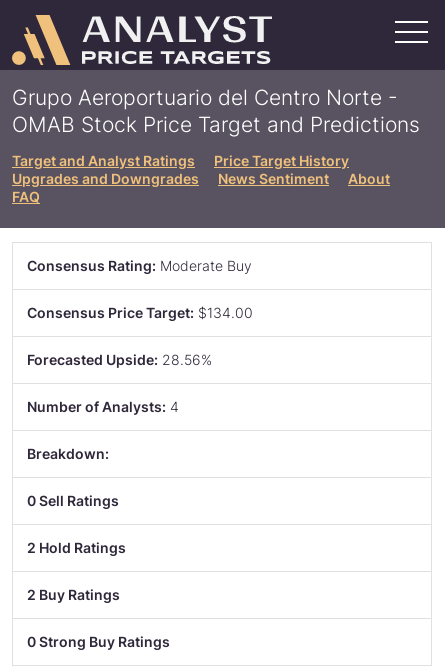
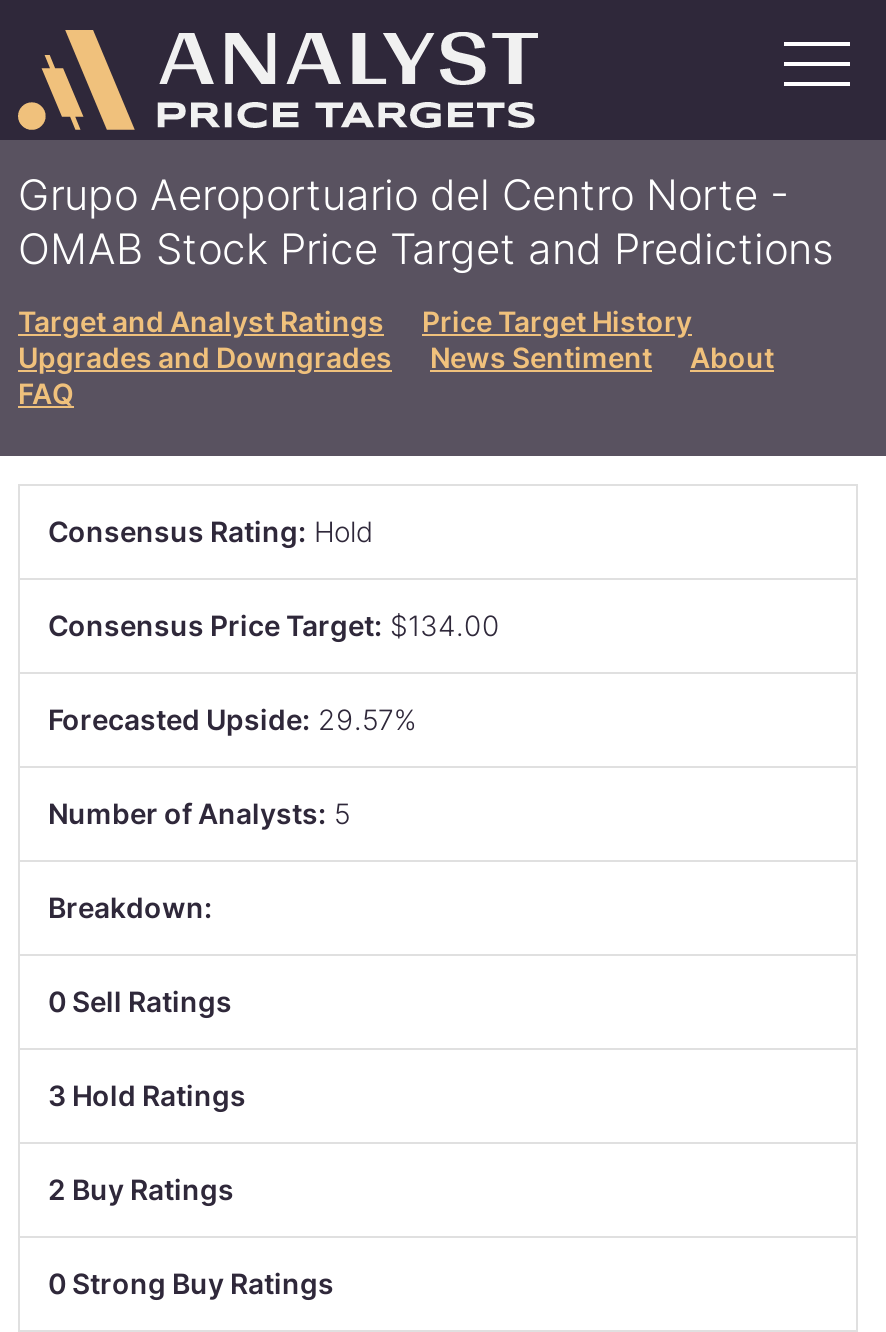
[27,257,252,274] Consensus Rating: Moderate Buy -> [48,513,374,547] Consensus Rating: Hold
[27,351,212,368] Forecasted Upside: 28.56% -> [48,701,416,735] Forecasted Upside: 29.57%
[27,398,179,415] Number of Analysts: 4 -> [48,795,350,829] Number of Analysts: 5
[27,539,126,556] 2 Hold Ratings -> [48,1077,246,1111] 3 Hold Ratings

